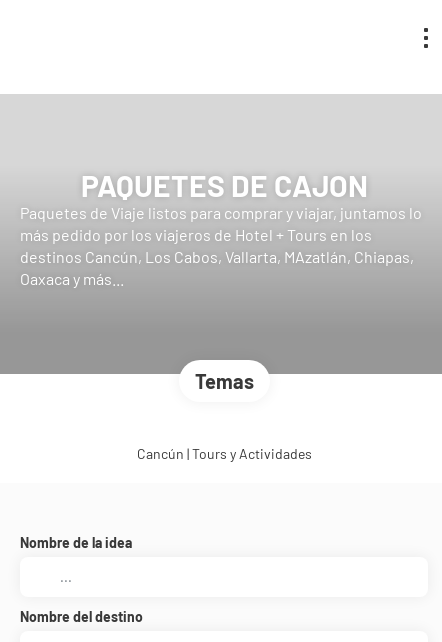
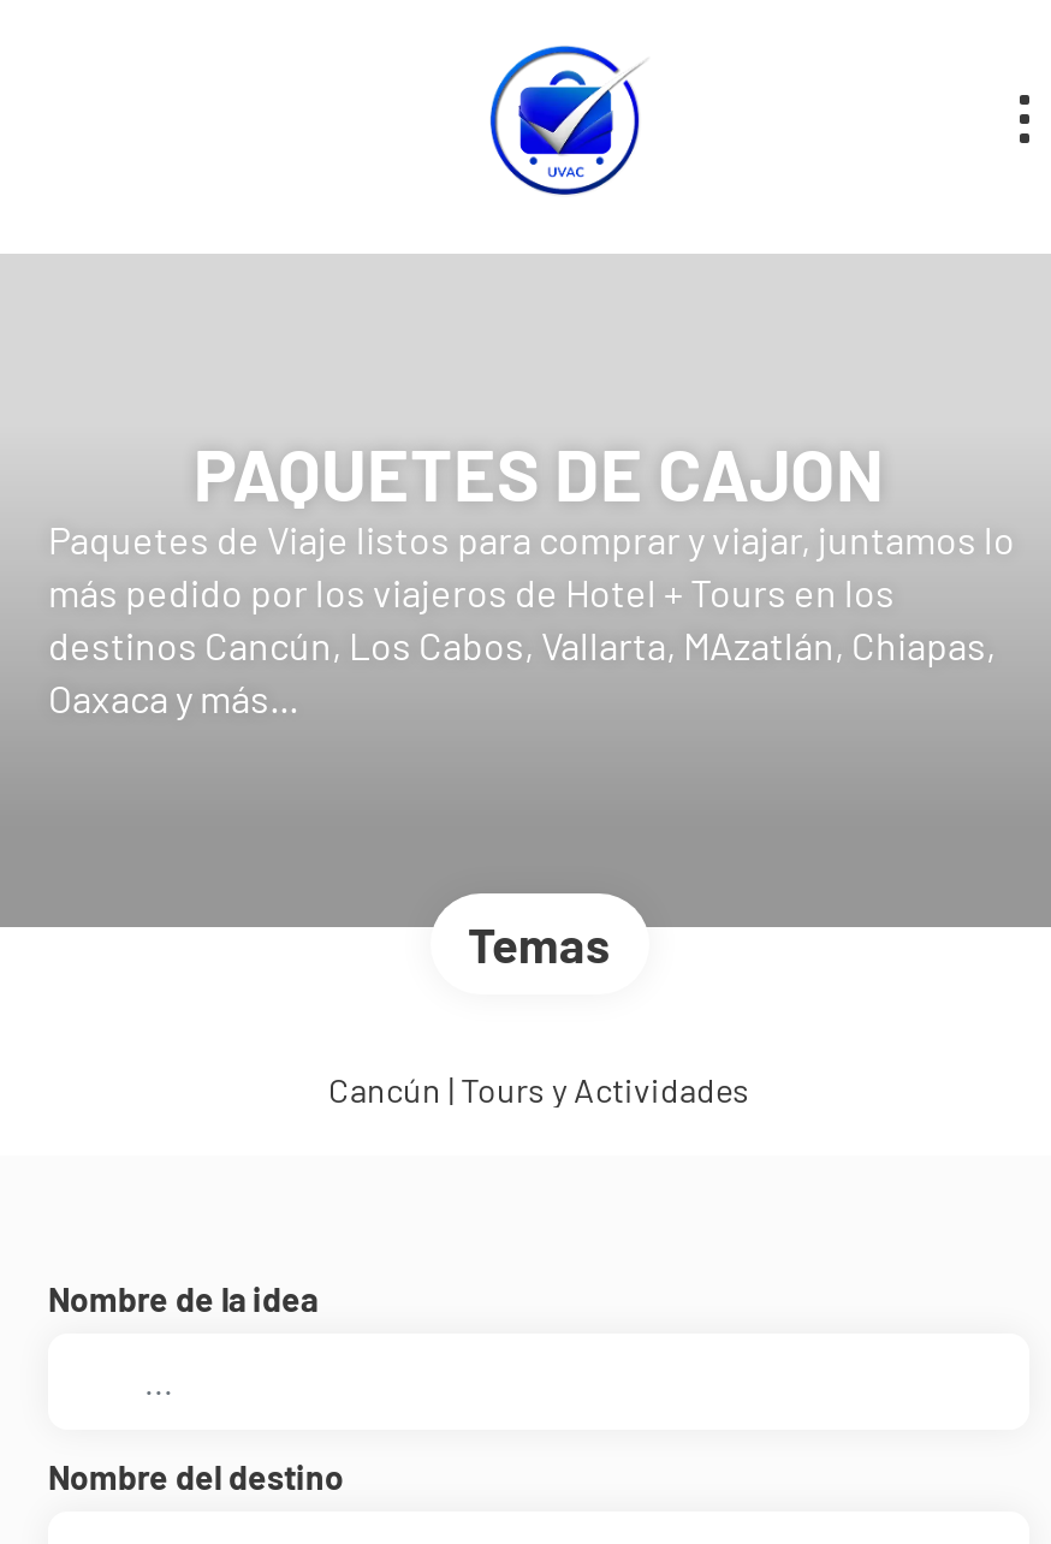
none -> [486,42,642,198] [image]

